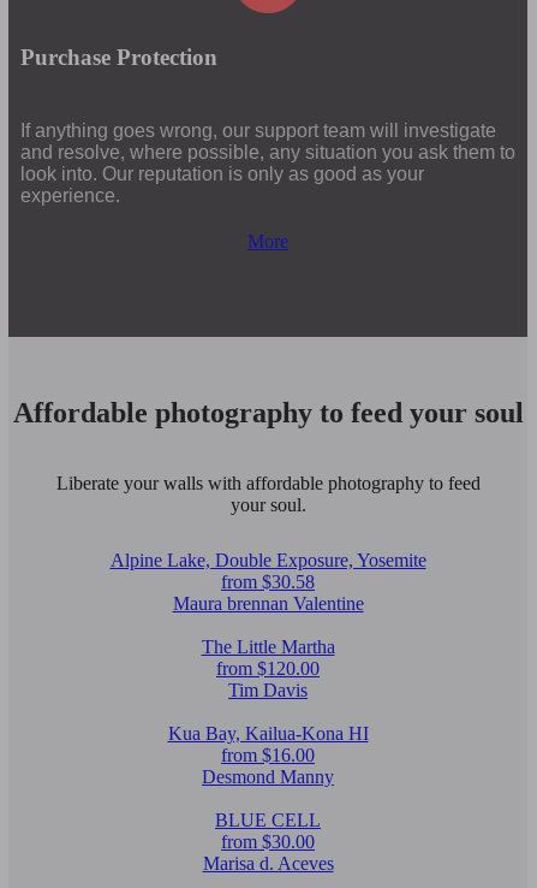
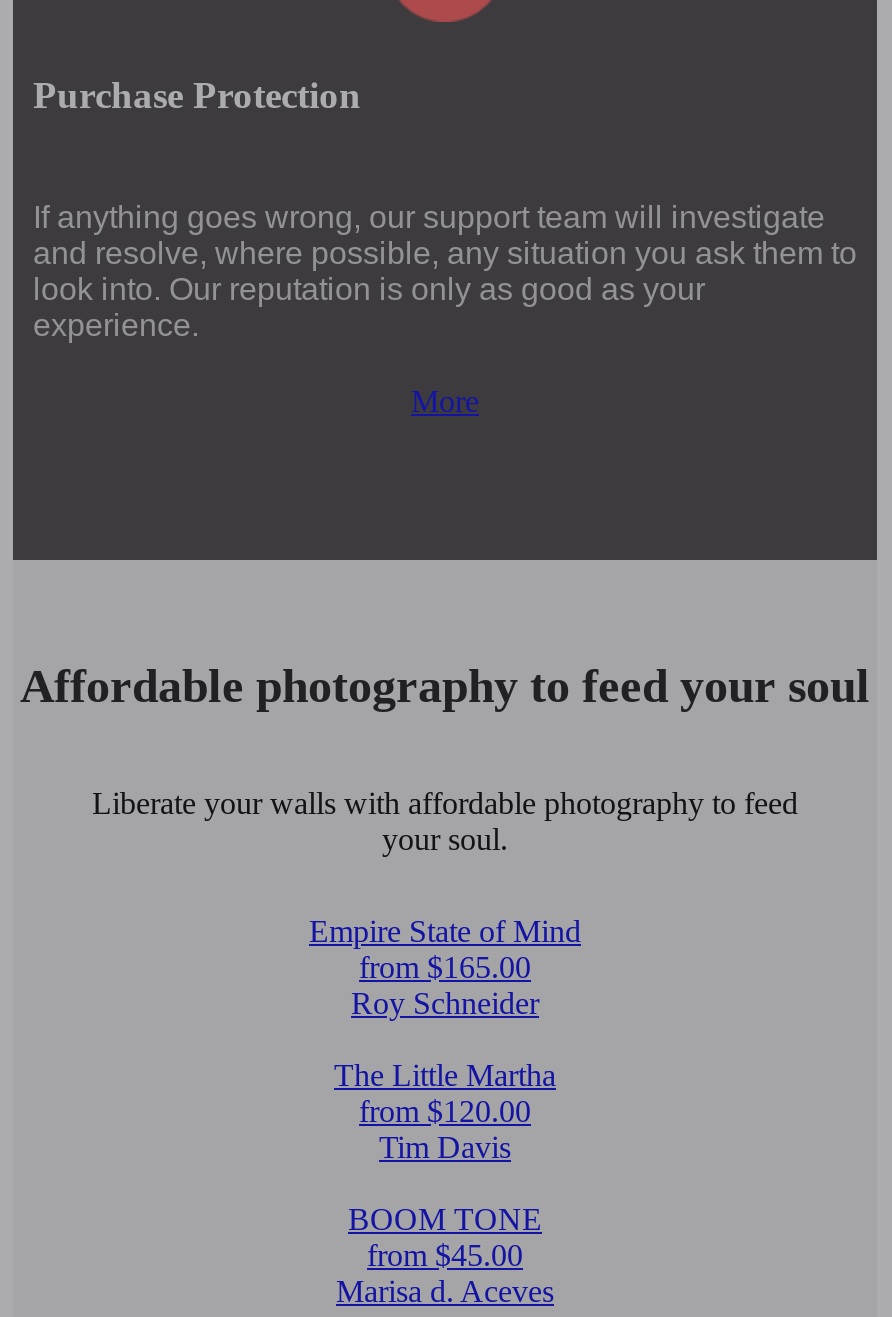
[110,550,426,613] Alpine Lake, Double Exposure, Yosemite | from $30.58 | Maura brennan Valentine -> [309,914,581,1020] Empire State of Mind | from $165.00 | Roy Schneider
[168,723,368,852] Kua Bay, Kailua-Kona HI | from $16.00 | Desmond Manny | BLUE CELL | from $30.00 -> [348,1202,542,1272] BOOM TONE | from $45.00

